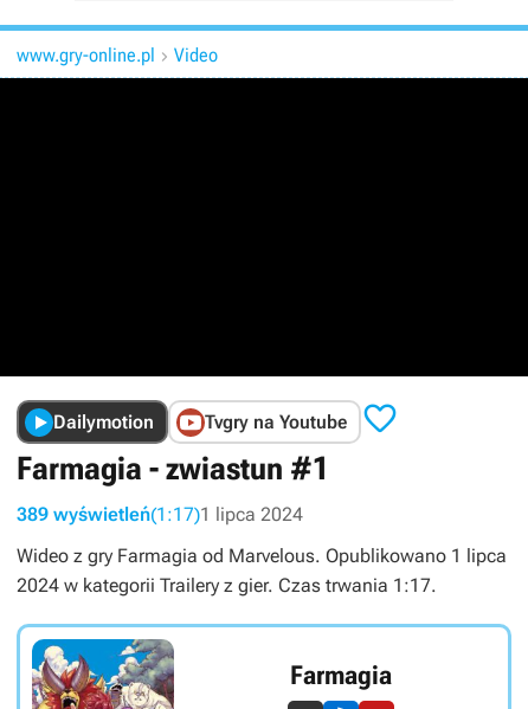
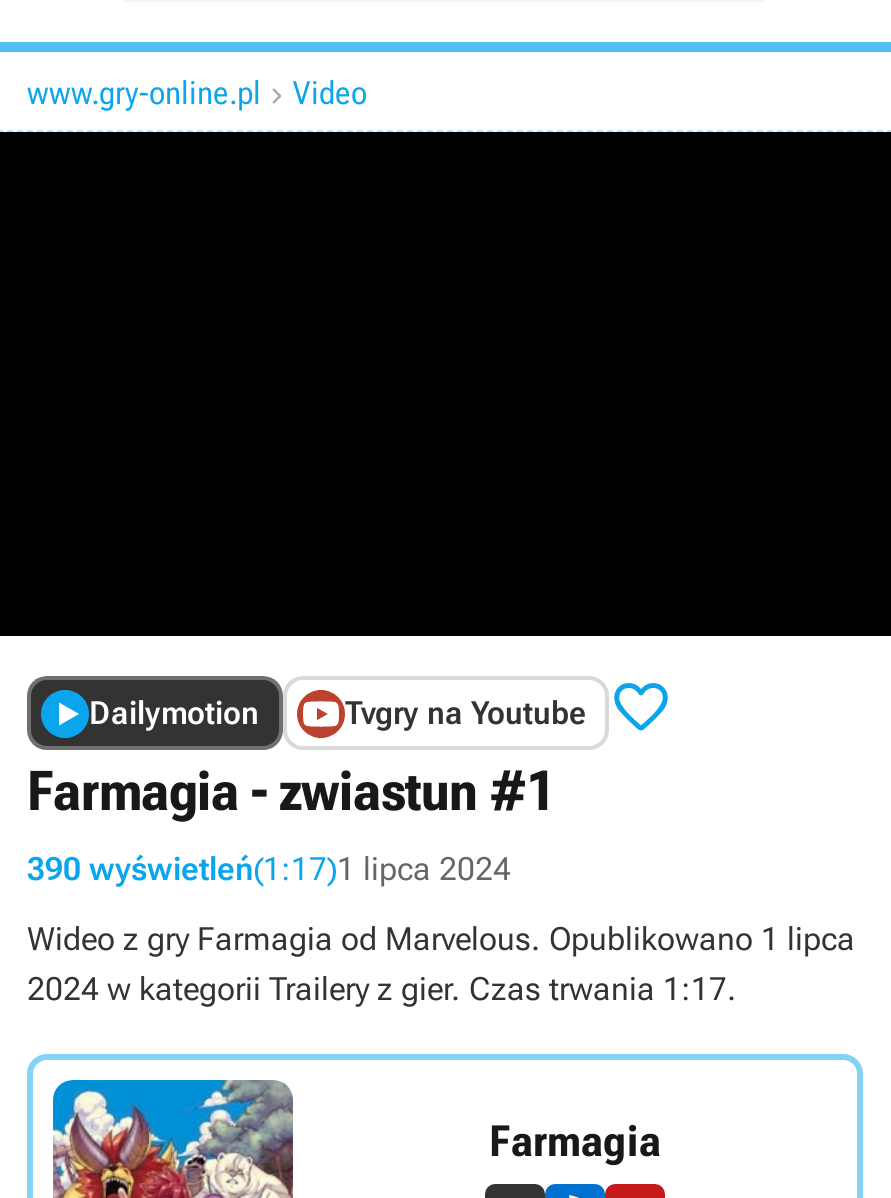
[17,503,303,526] 389 wyświetleń(1:17)1 lipca 2024 -> [27,850,511,888] 390 wyświetleń(1:17)1 lipca 2024

